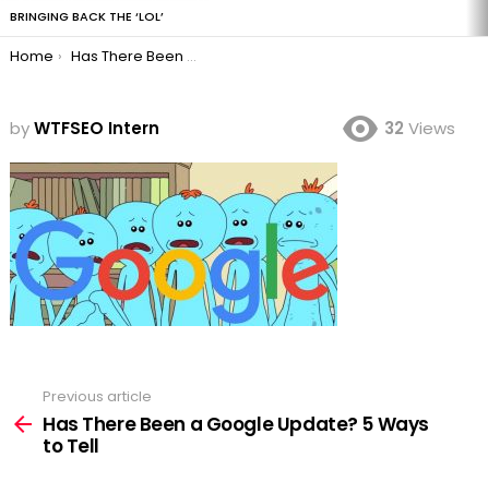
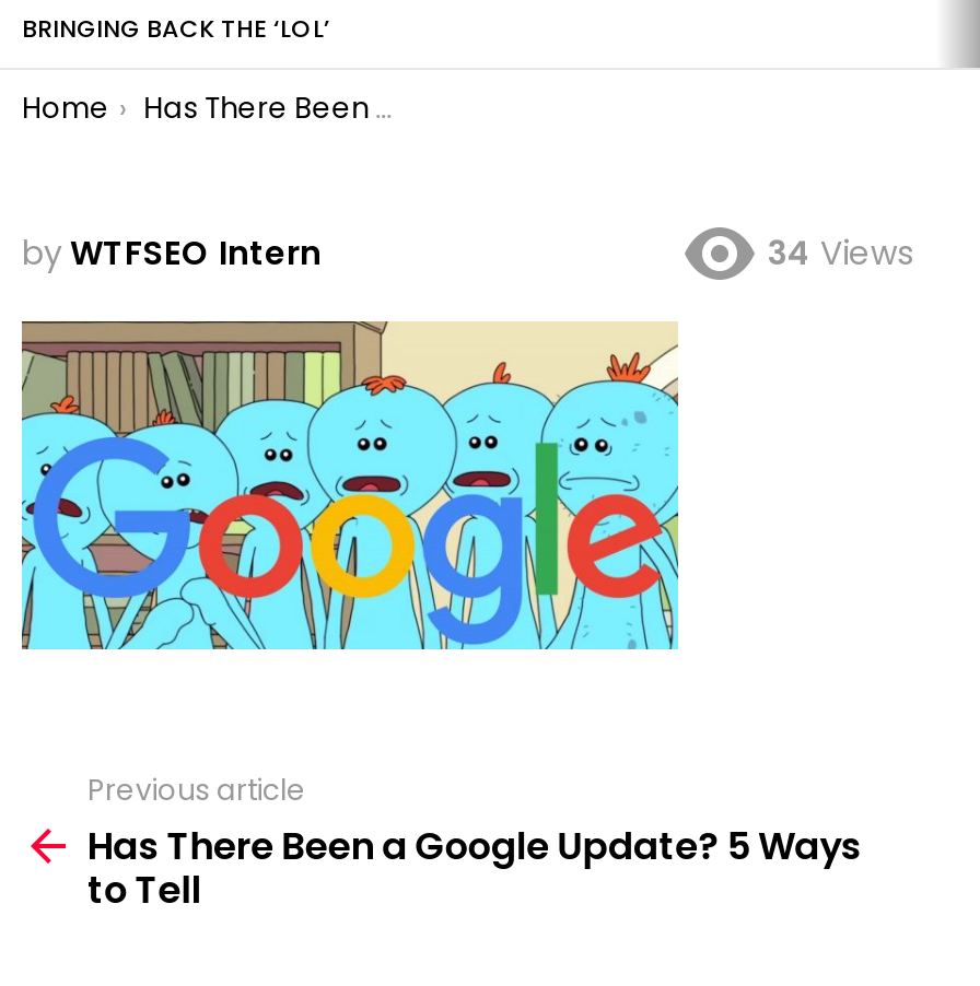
[384,117,455,139] 32 Views -> [768,229,914,275] 34 Views

